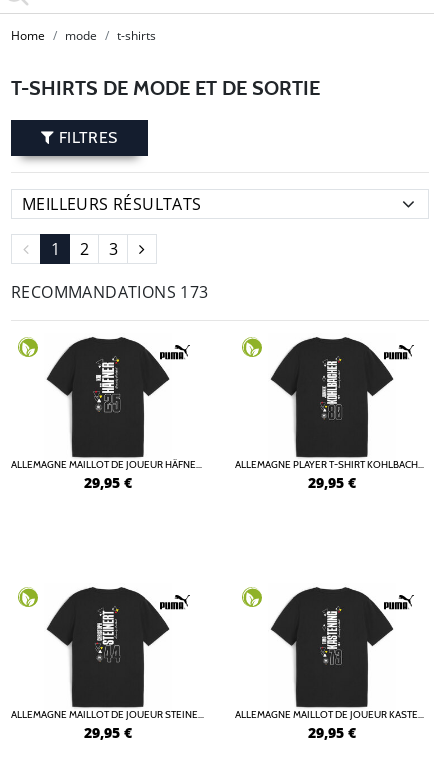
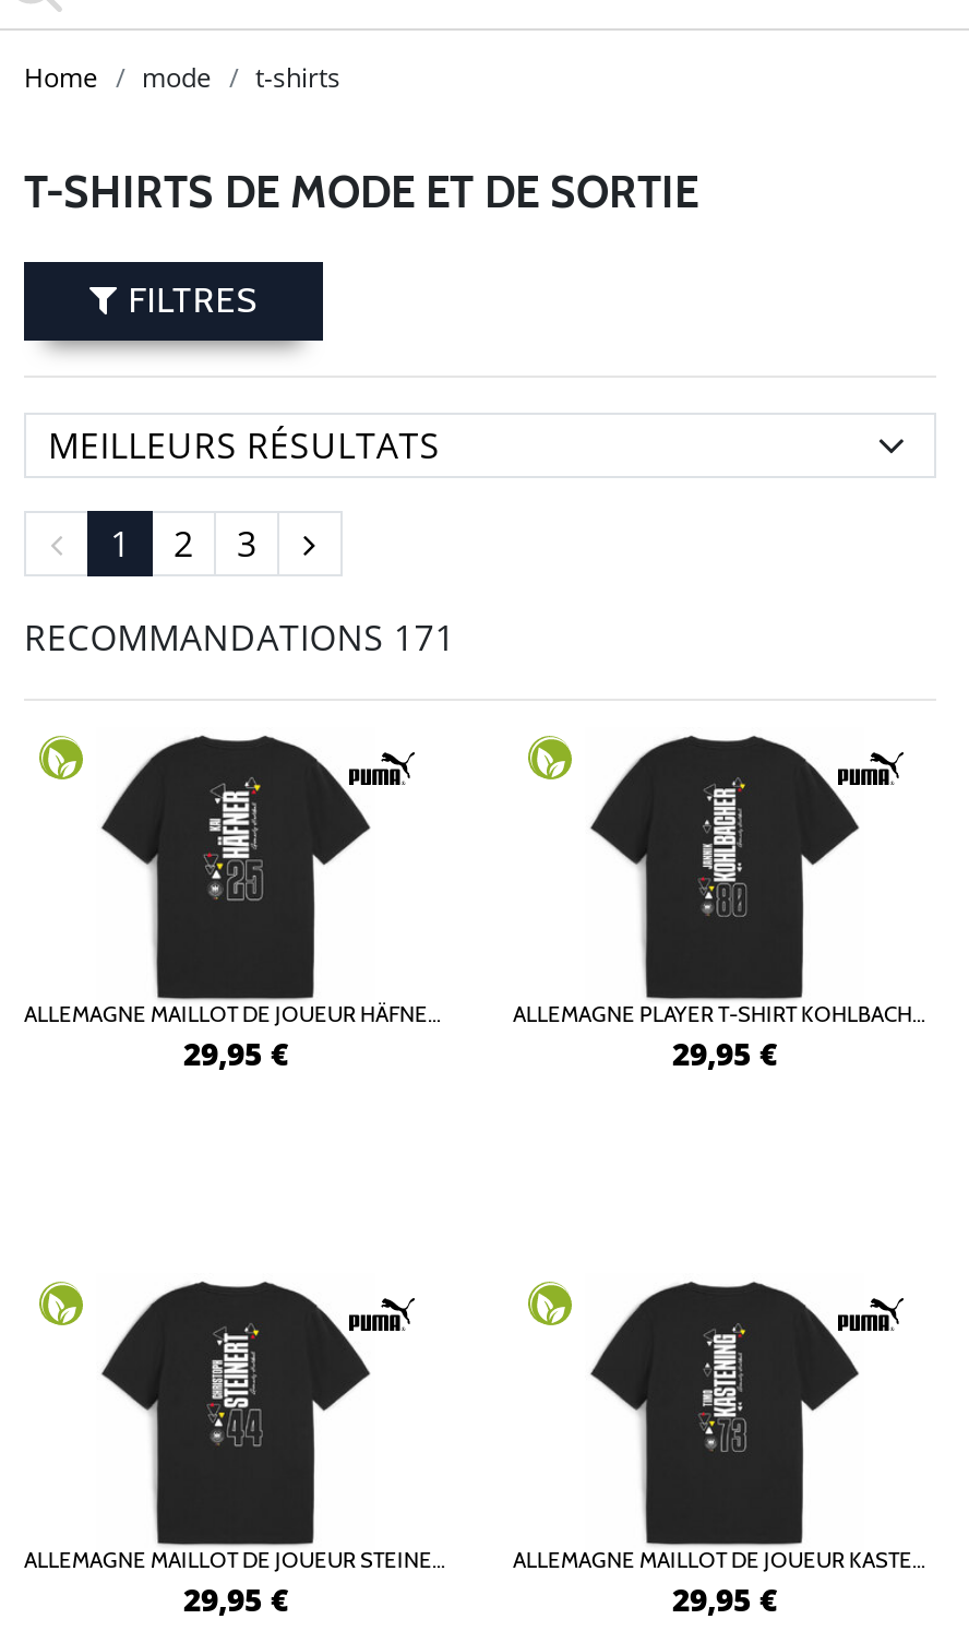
[11,281,209,303] RECOMMANDATIONS 173 -> [24,614,455,662] RECOMMANDATIONS 171

